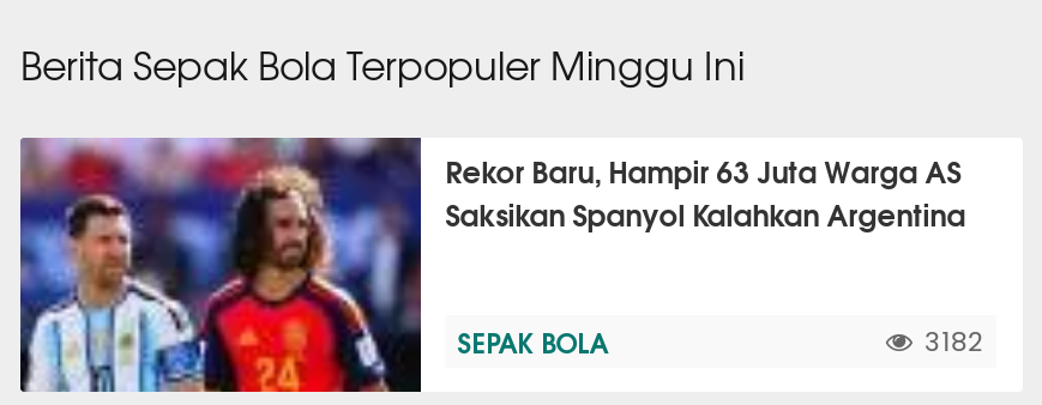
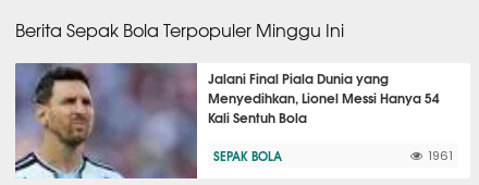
[18,138,966,394] [image] | Rekor Baru, Hampir 63 Juta Warga AS | Saksikan Spanyol Kalahkan Argentina -> [14,62,440,180] [image] | Jalani Final Piala Dunia yang | Menyedihkan, Lionel Messi Hanya 54 | Kali Sentuh Bola
[925,330,985,356] 3182 -> [428,150,453,162] 1961

